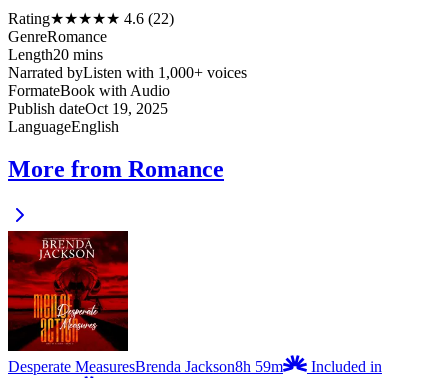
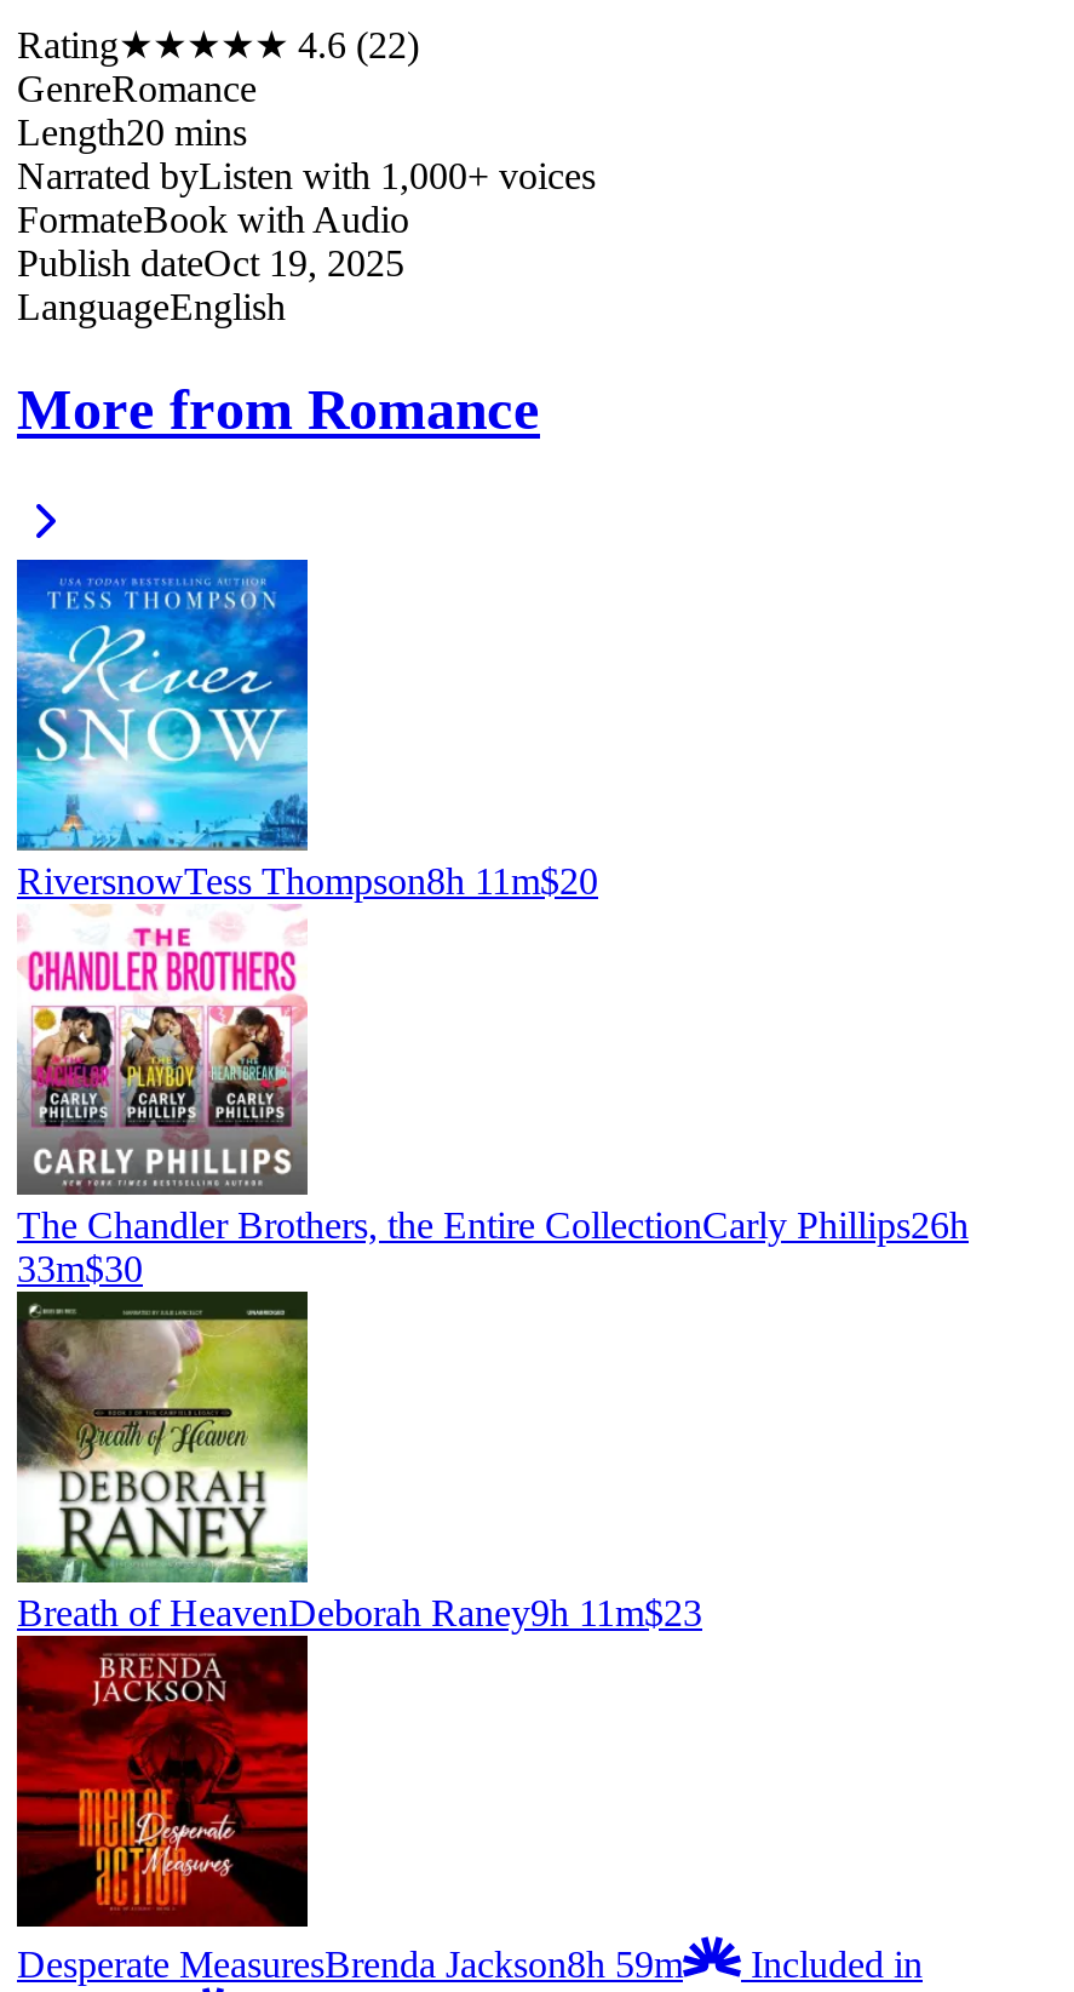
none -> [15,557,598,901] [image] | RiversnowTess Thompson8h 11m$20
none -> [15,918,969,1289] [image] | The Chandler Brothers, the Entire CollectionCarly Phillips26h | 33m$30
none -> [15,1289,702,1633] [image] | Breath of HeavenDeborah Raney9h 11m$23

